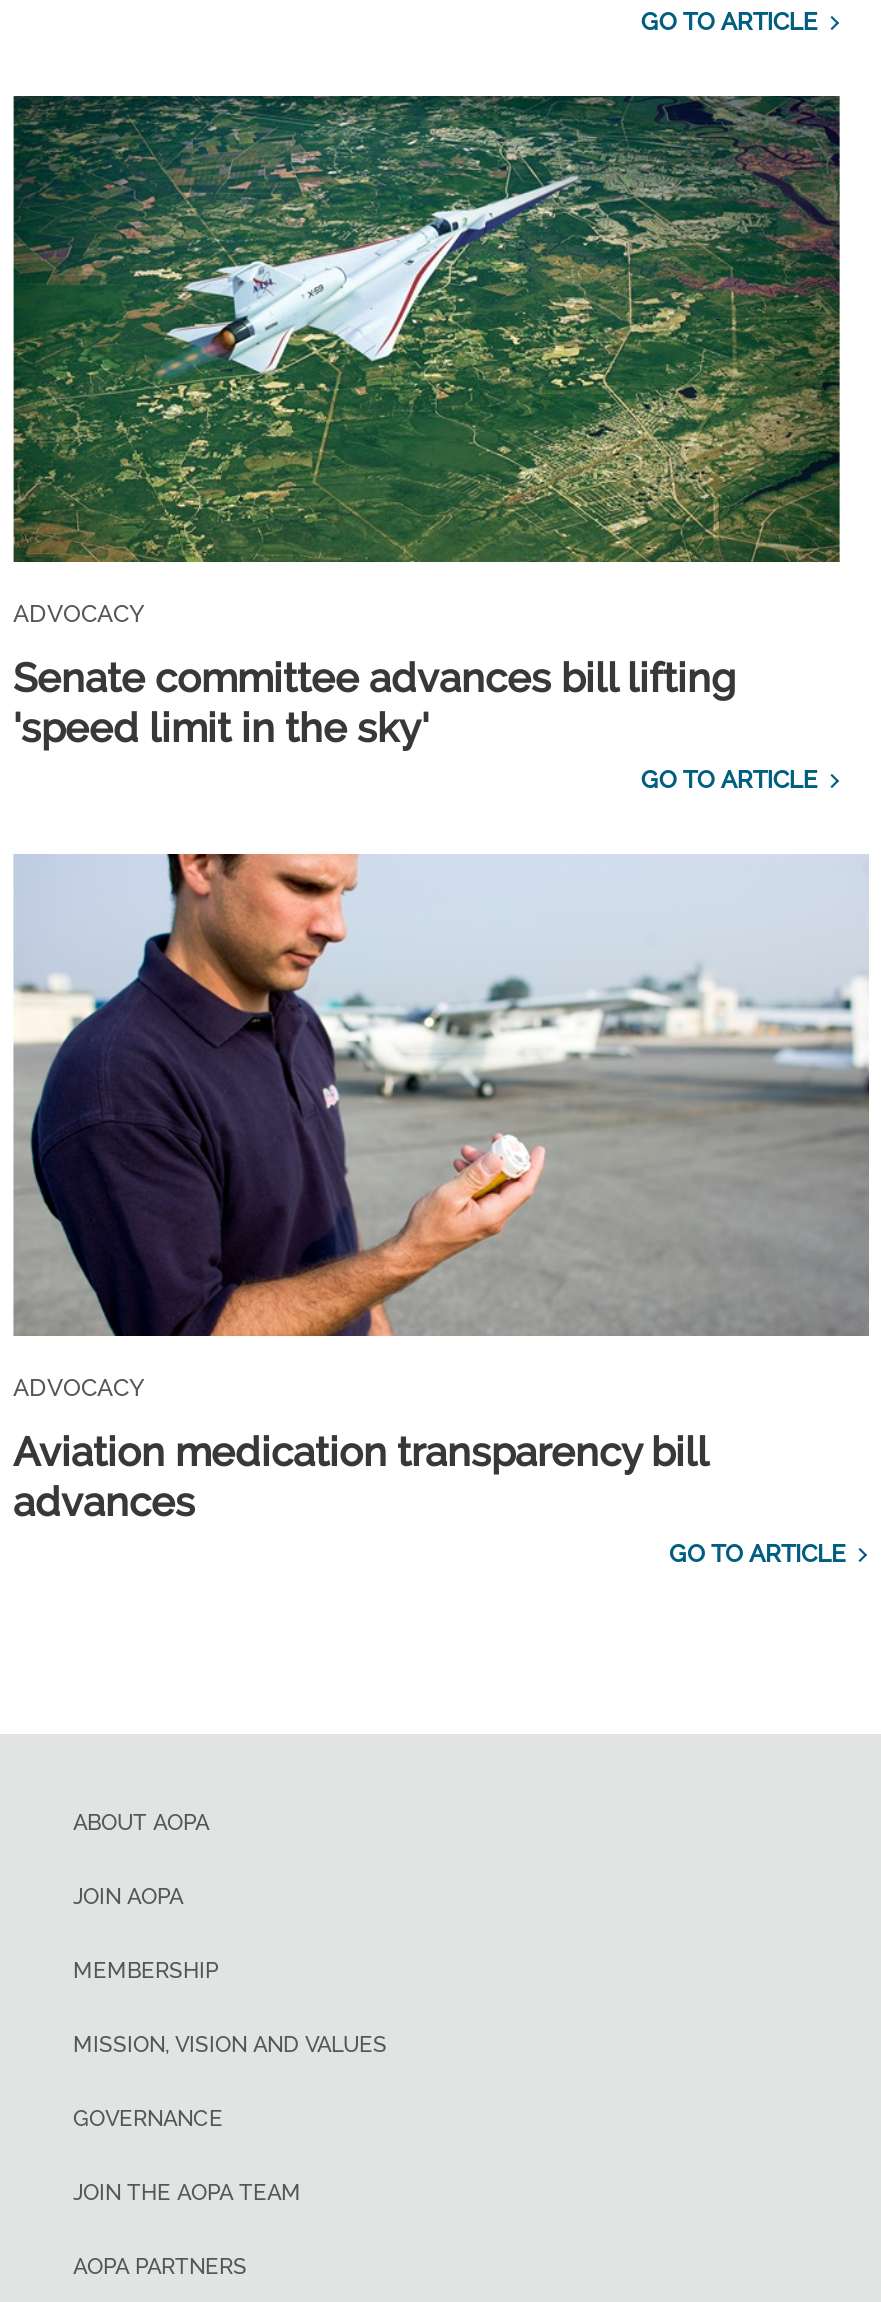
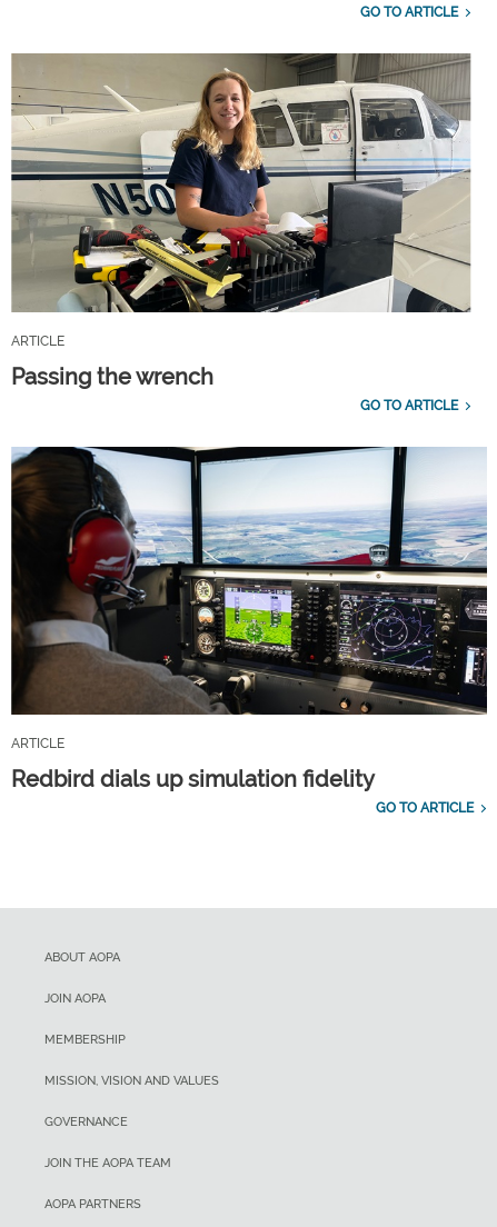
[13,94,841,628] [image] | ADVOCACY -> [11,52,471,349] [image] | ARTICLE
[13,654,735,752] Senate committee advances bill lifting | 'speed limit in the sky' -> [11,364,213,390] Passing the wrench
[13,852,869,1402] [image] | ADVOCACY -> [10,446,487,751] [image] | ARTICLE
[13,1428,707,1526] Aviation medication transparency bill | advances -> [11,766,375,792] Redbird dials up simulation fidelity

